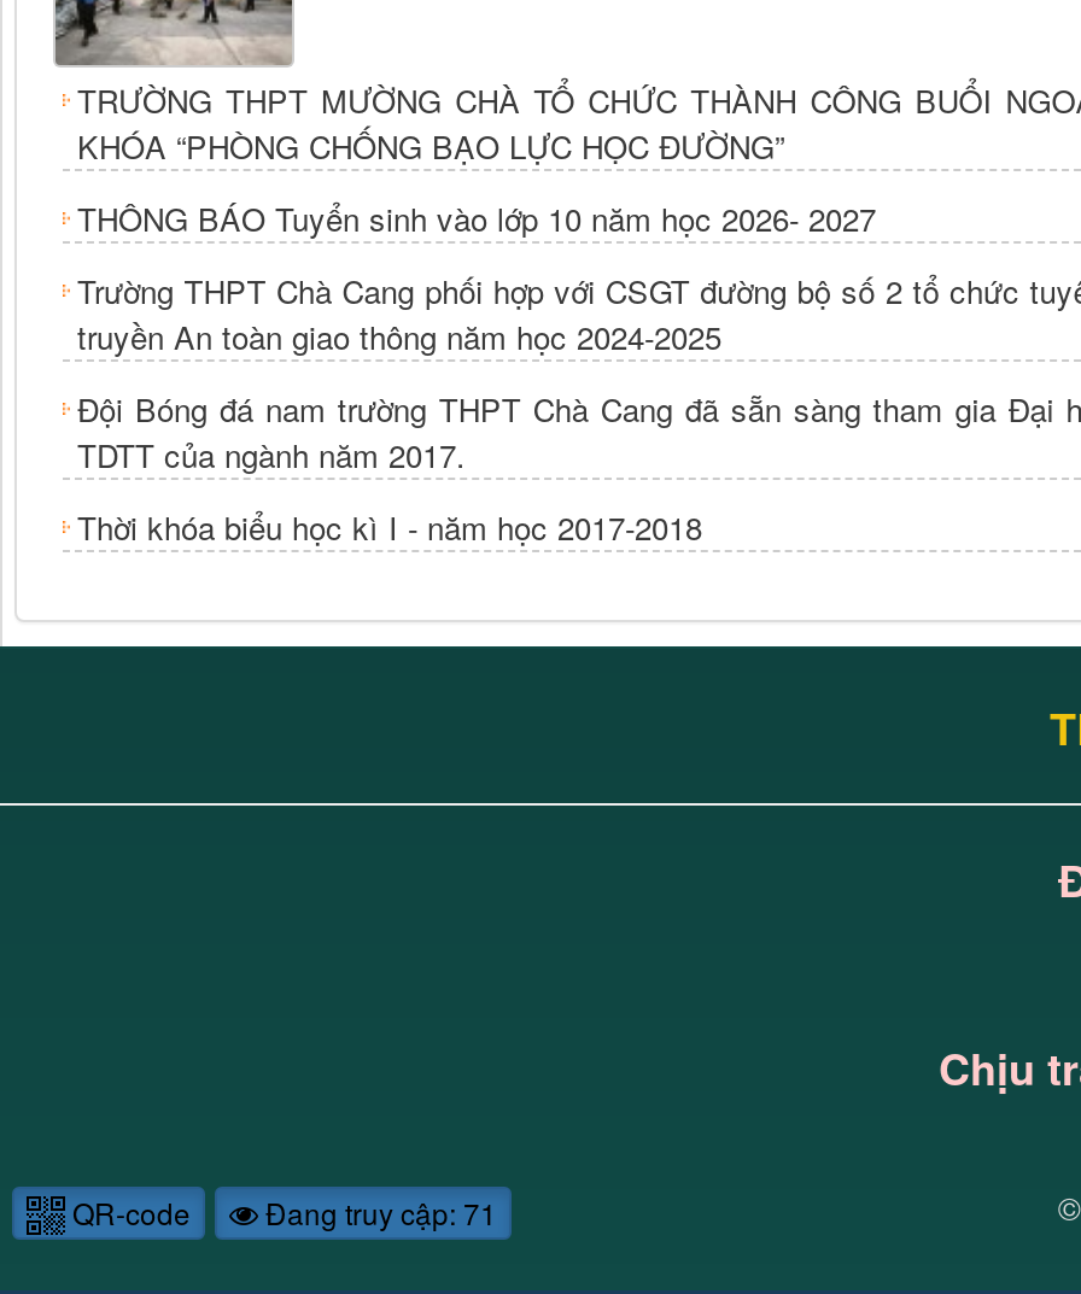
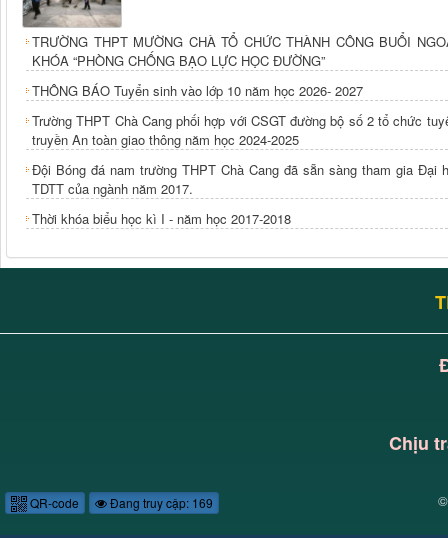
[65,1191,497,1232] QR-code Đang truy cập: 71 -> [27,494,213,511] QR-code Đang truy cập: 169

